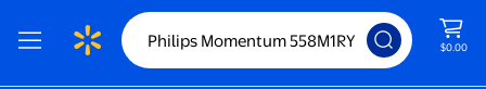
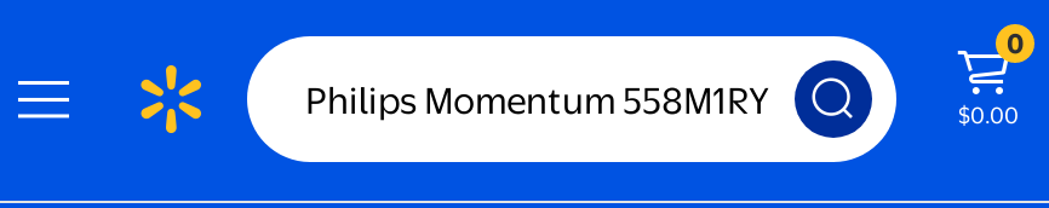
none -> [1007,26,1024,59] 0

